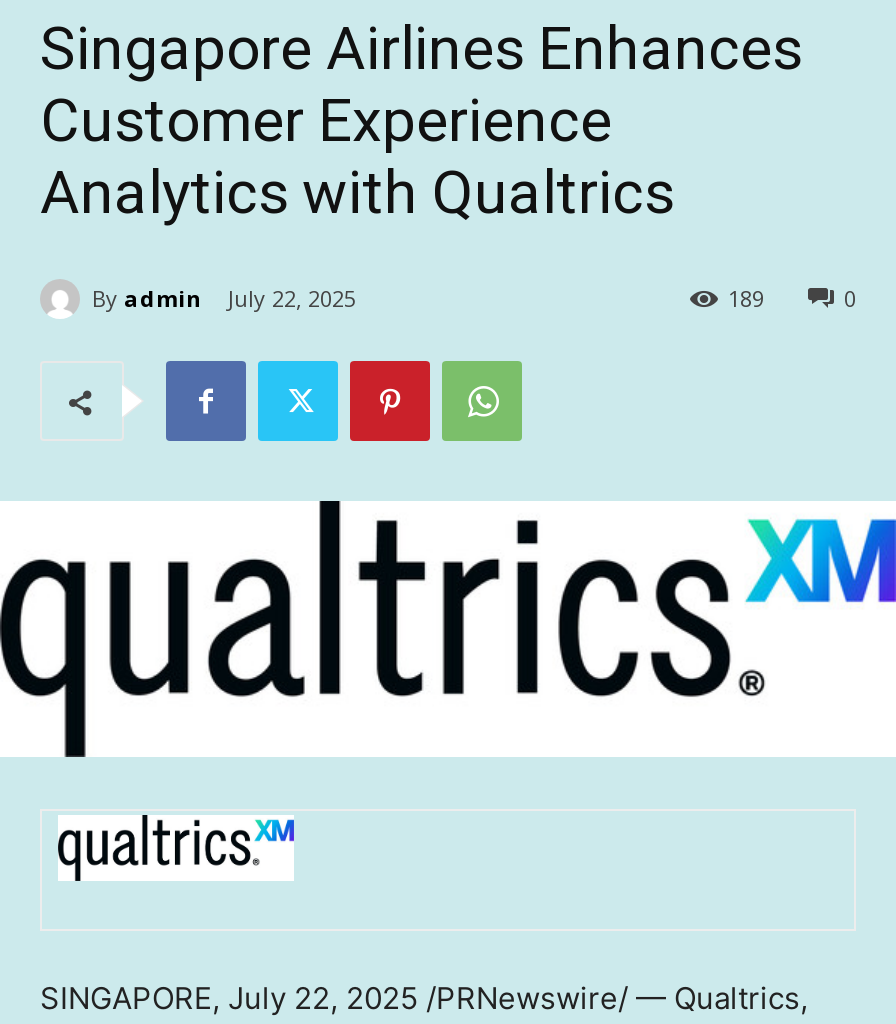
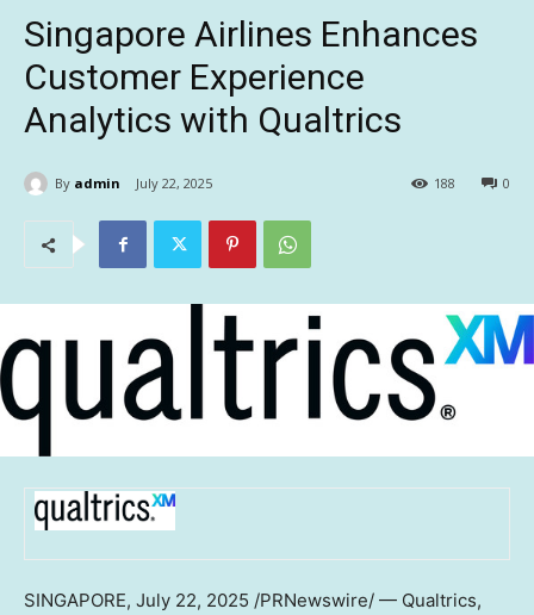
[728,284,764,314] 189 -> [434,174,455,192] 188

